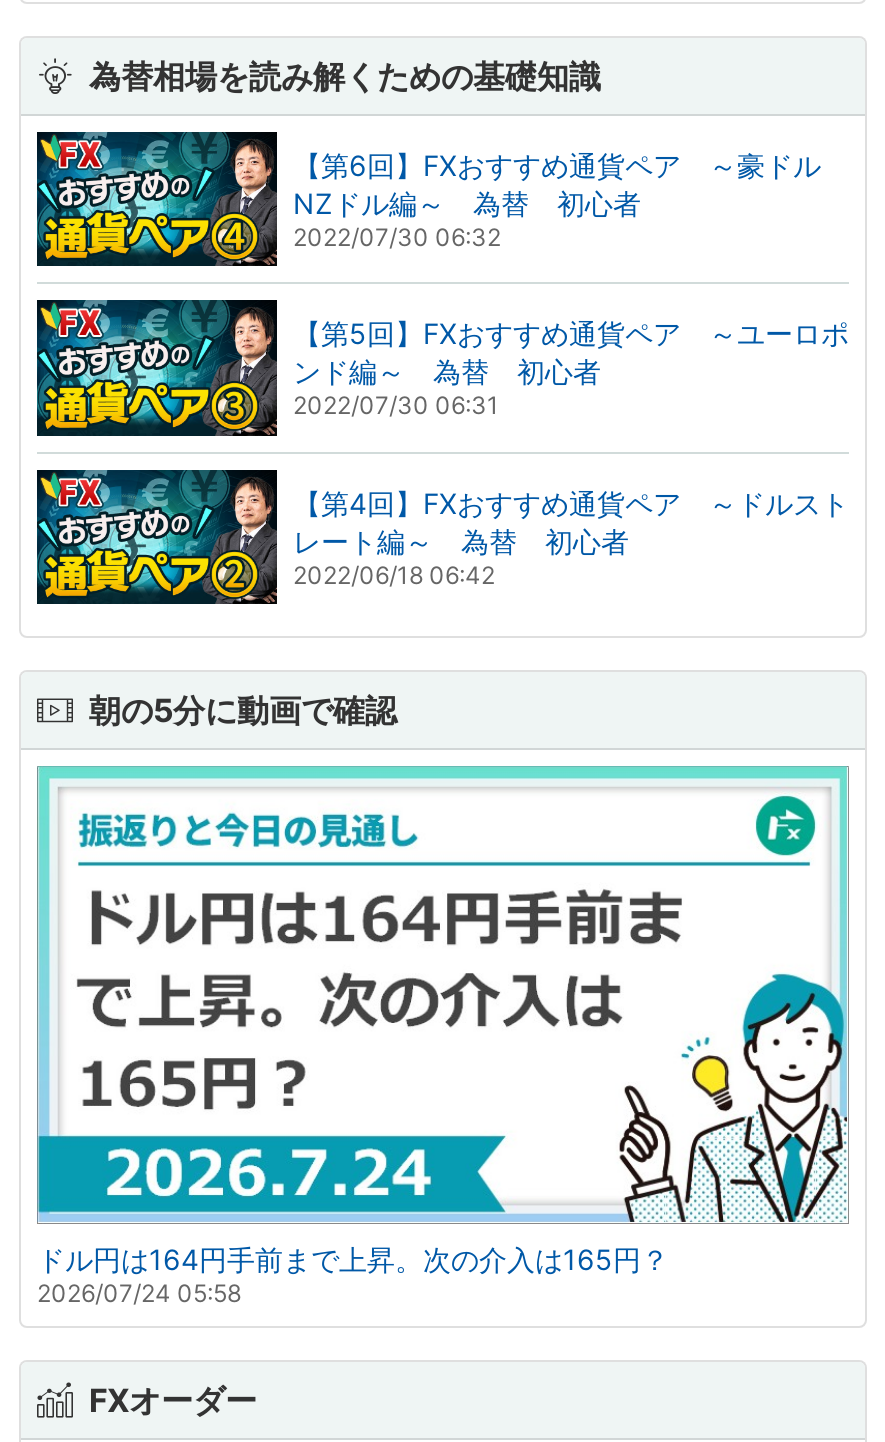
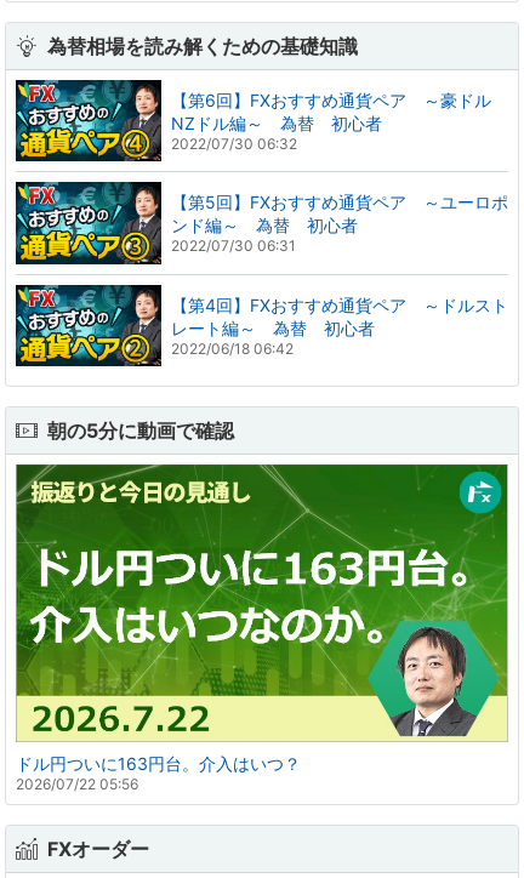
[37,764,849,1307] [image] | ドル円は164円手前まで上昇。次の介入は165円？ | 2026/07/24 05:58 -> [15,463,508,793] [image] | ドル円ついに163円台。介入はいつ？ | 2026/07/22 05:56

